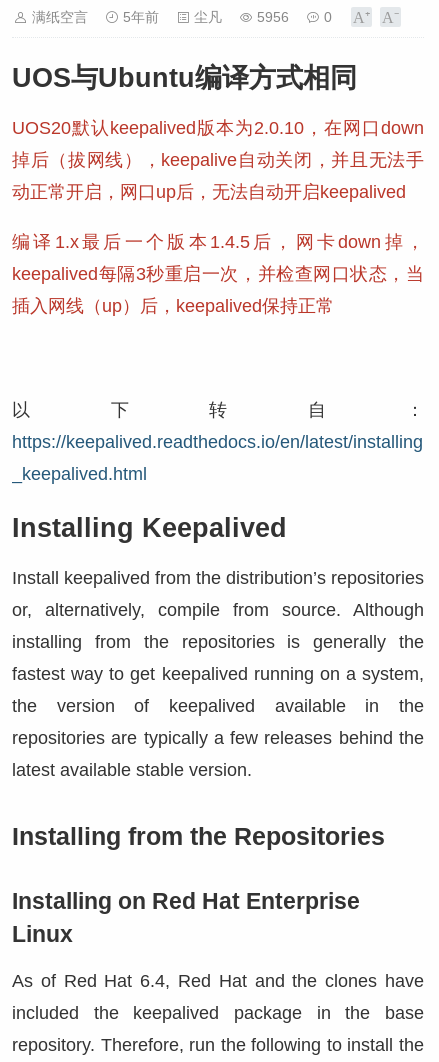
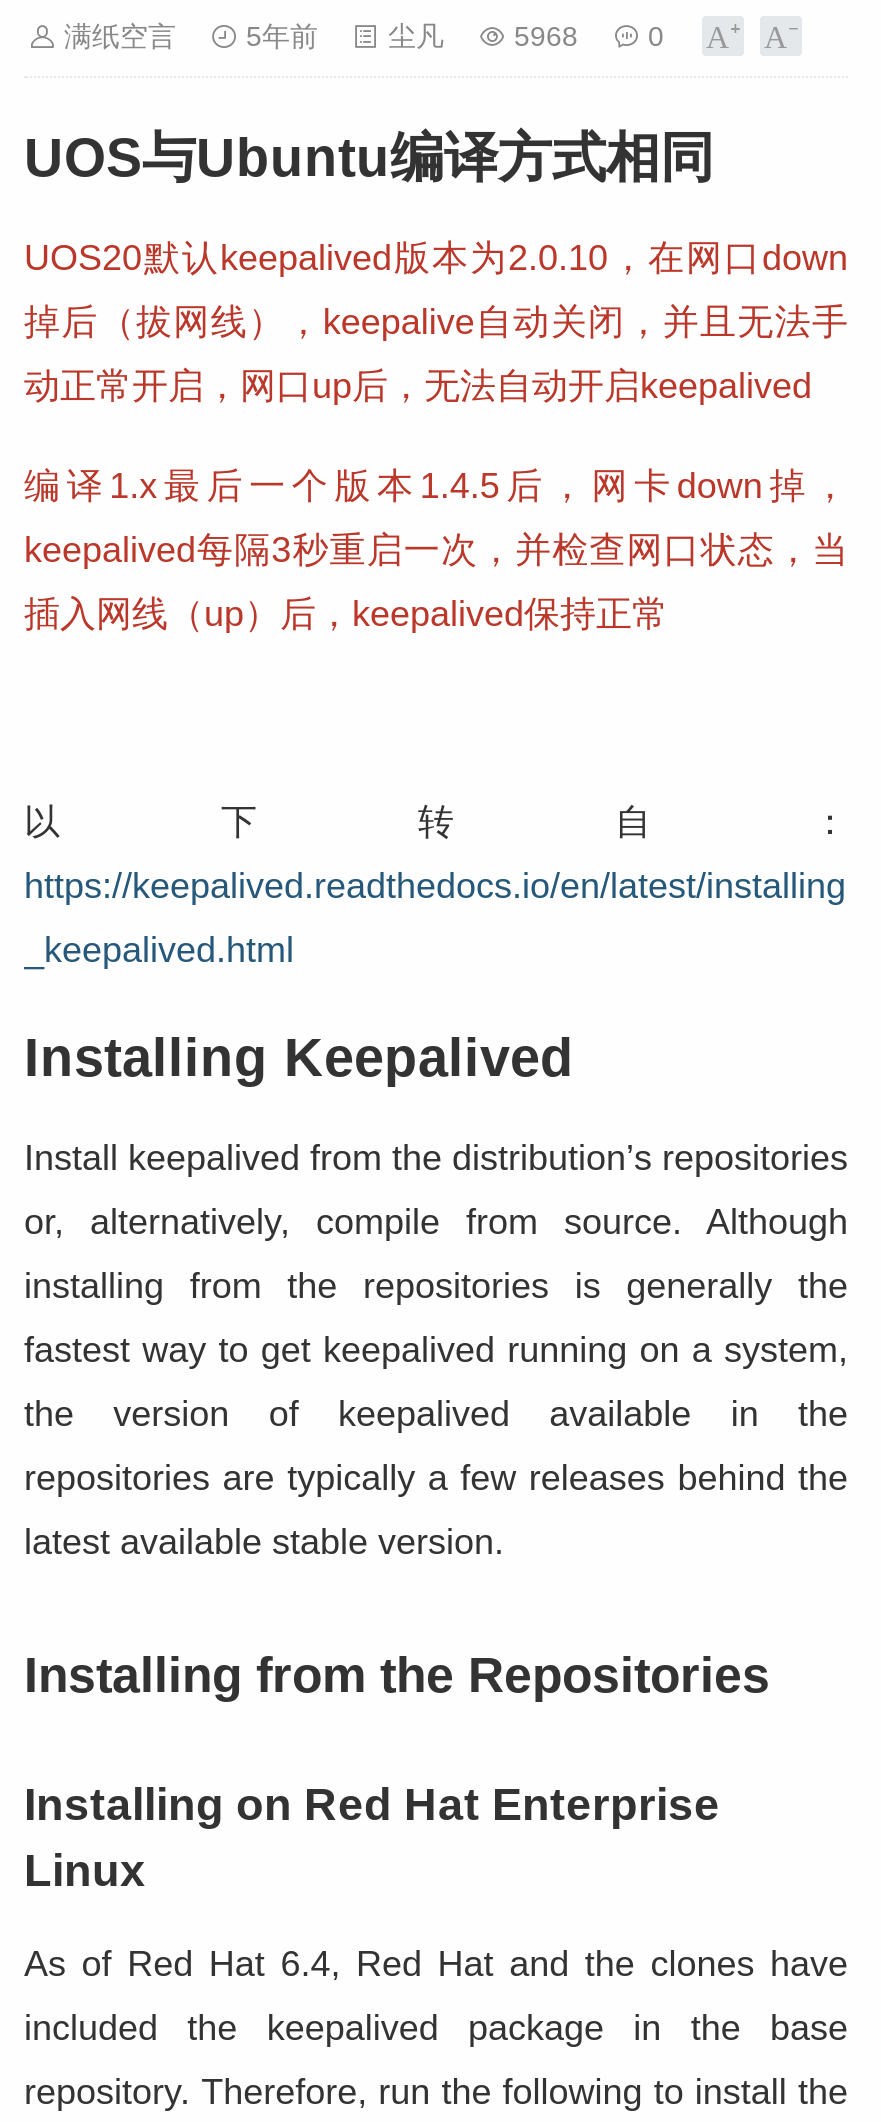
[257,9,289,25] 5956 -> [514,20,578,52] 5968

